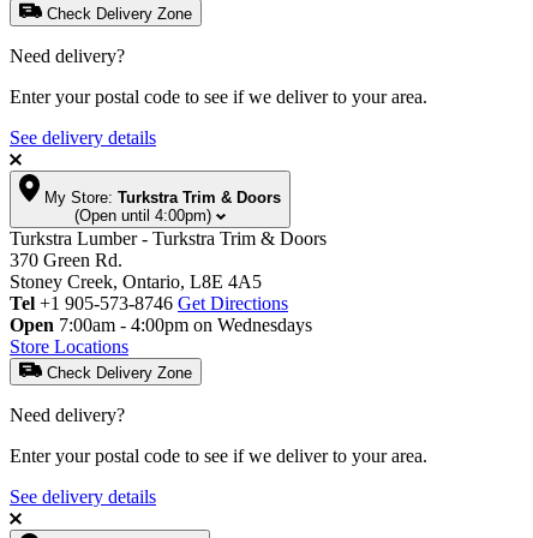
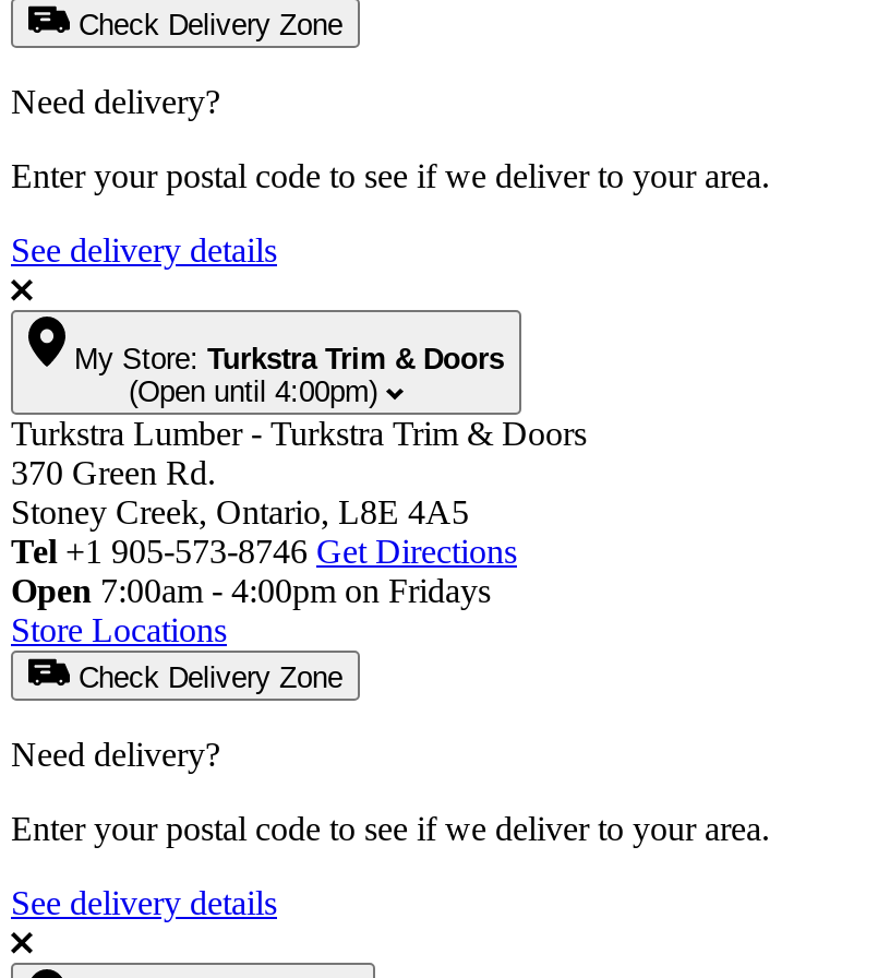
[10,315,312,335] Open 7:00am - 4:00pm on Wednesdays -> [11,572,491,609] Open 7:00am - 4:00pm on Fridays

